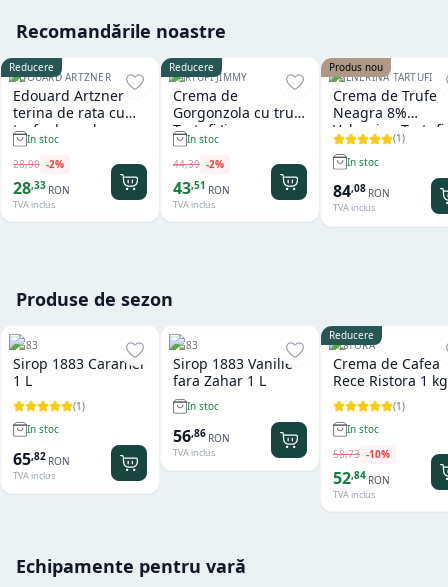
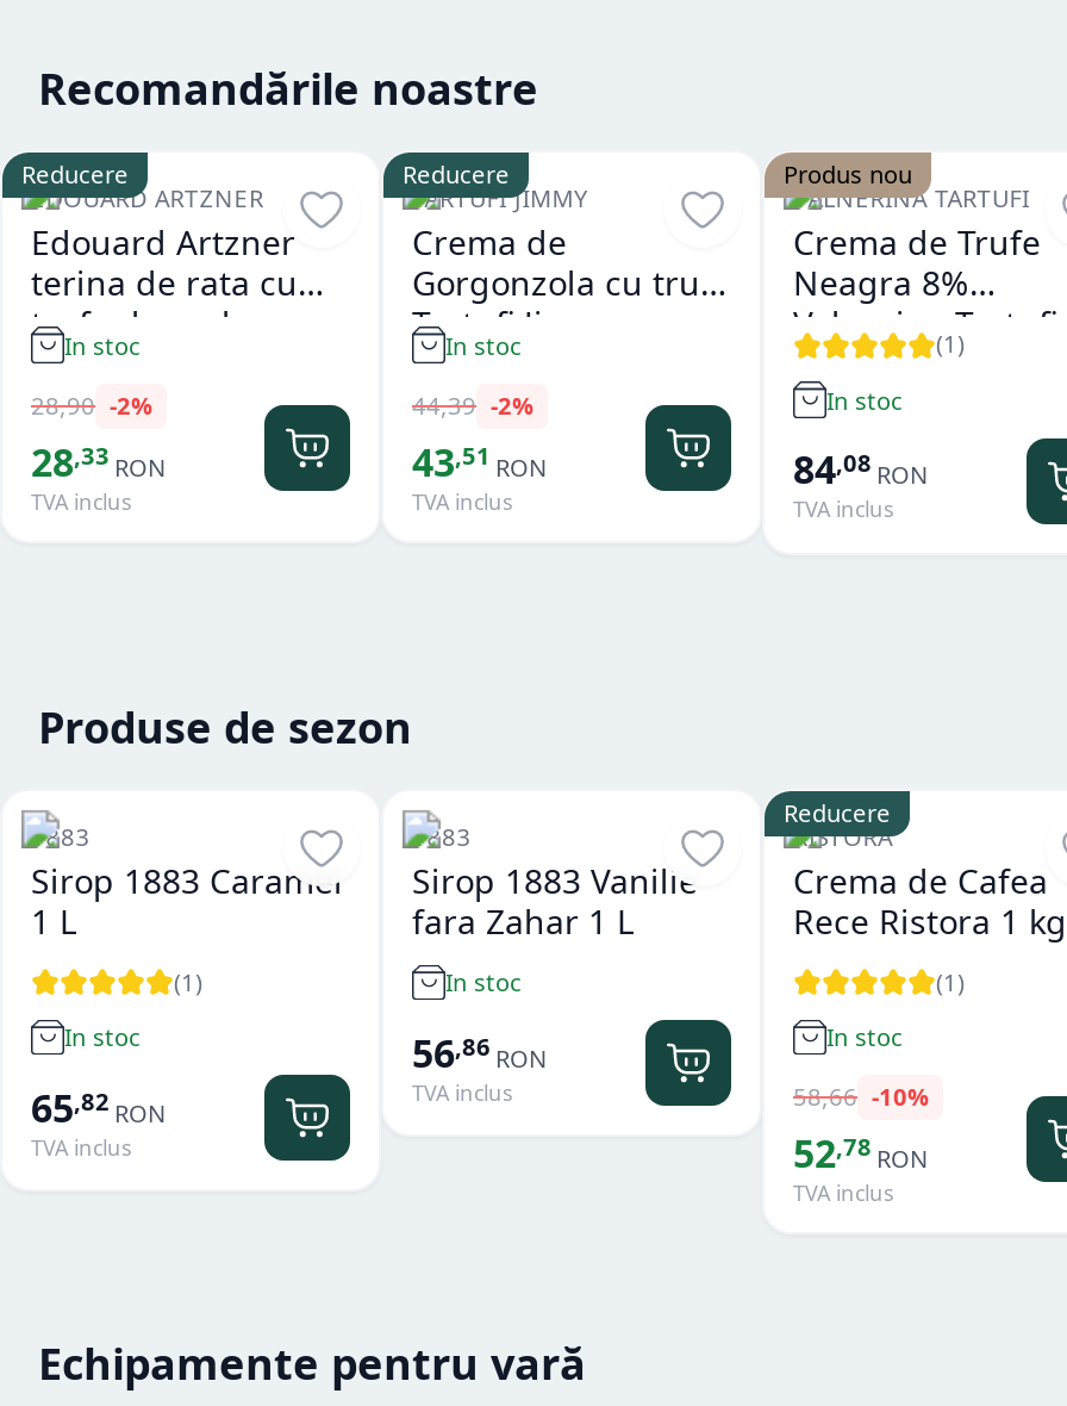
[333,447,390,461] 58,73 - 10% -> [793,1080,929,1113] 58,66 - 10%
[333,467,390,489] 52,84 RON -> [793,1128,929,1180] 52,78 RON

